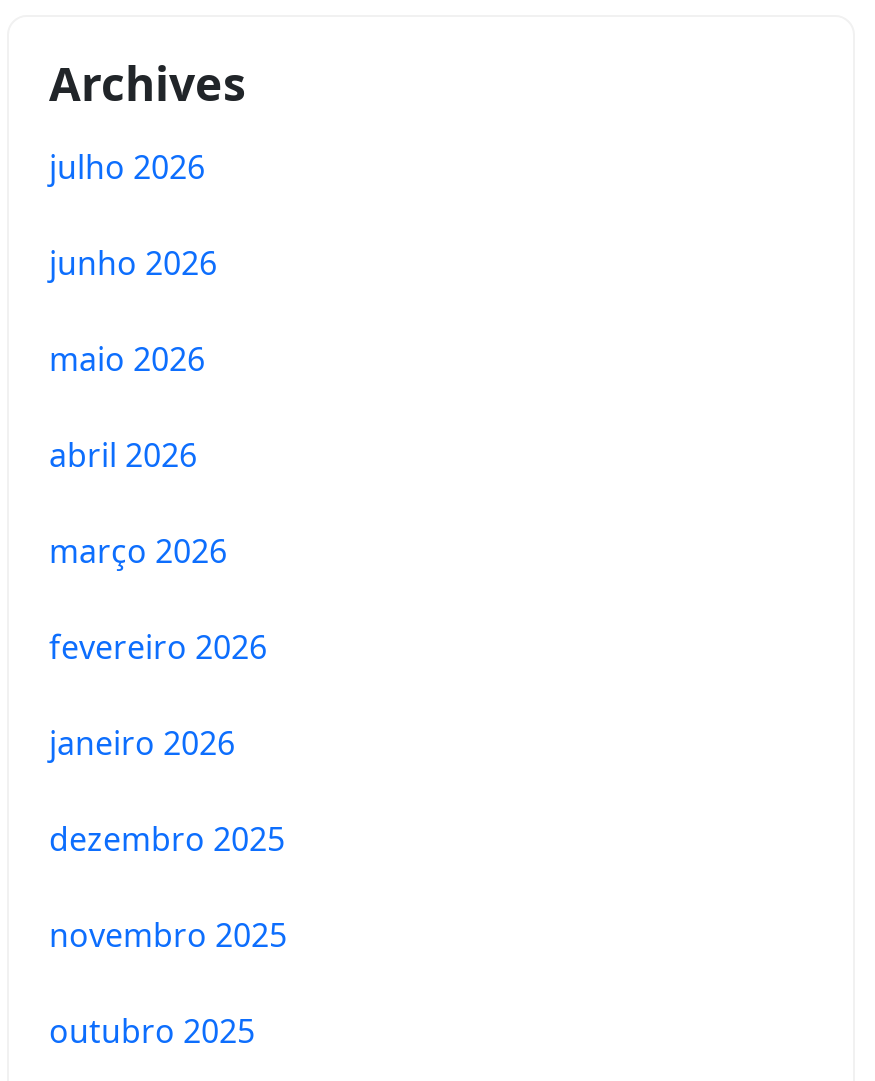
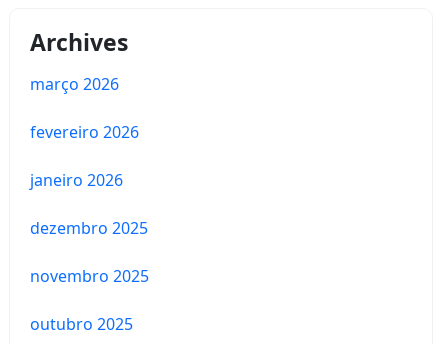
[49,144,217,476] julho 2026 | junho 2026 | maio 2026 | abril 2026 -> none

